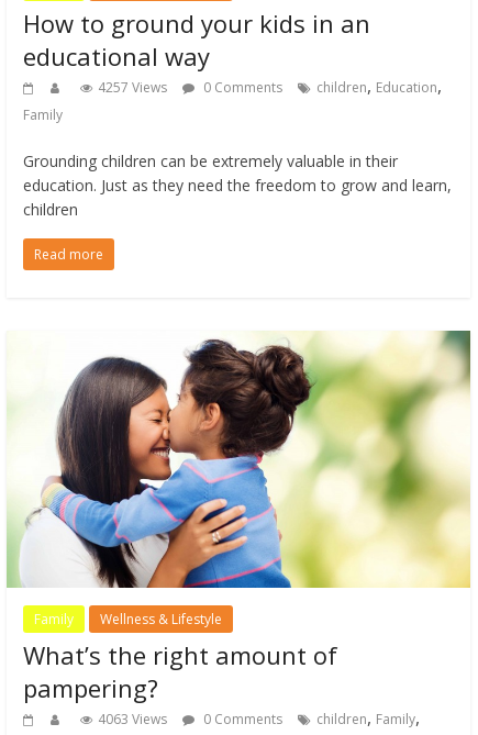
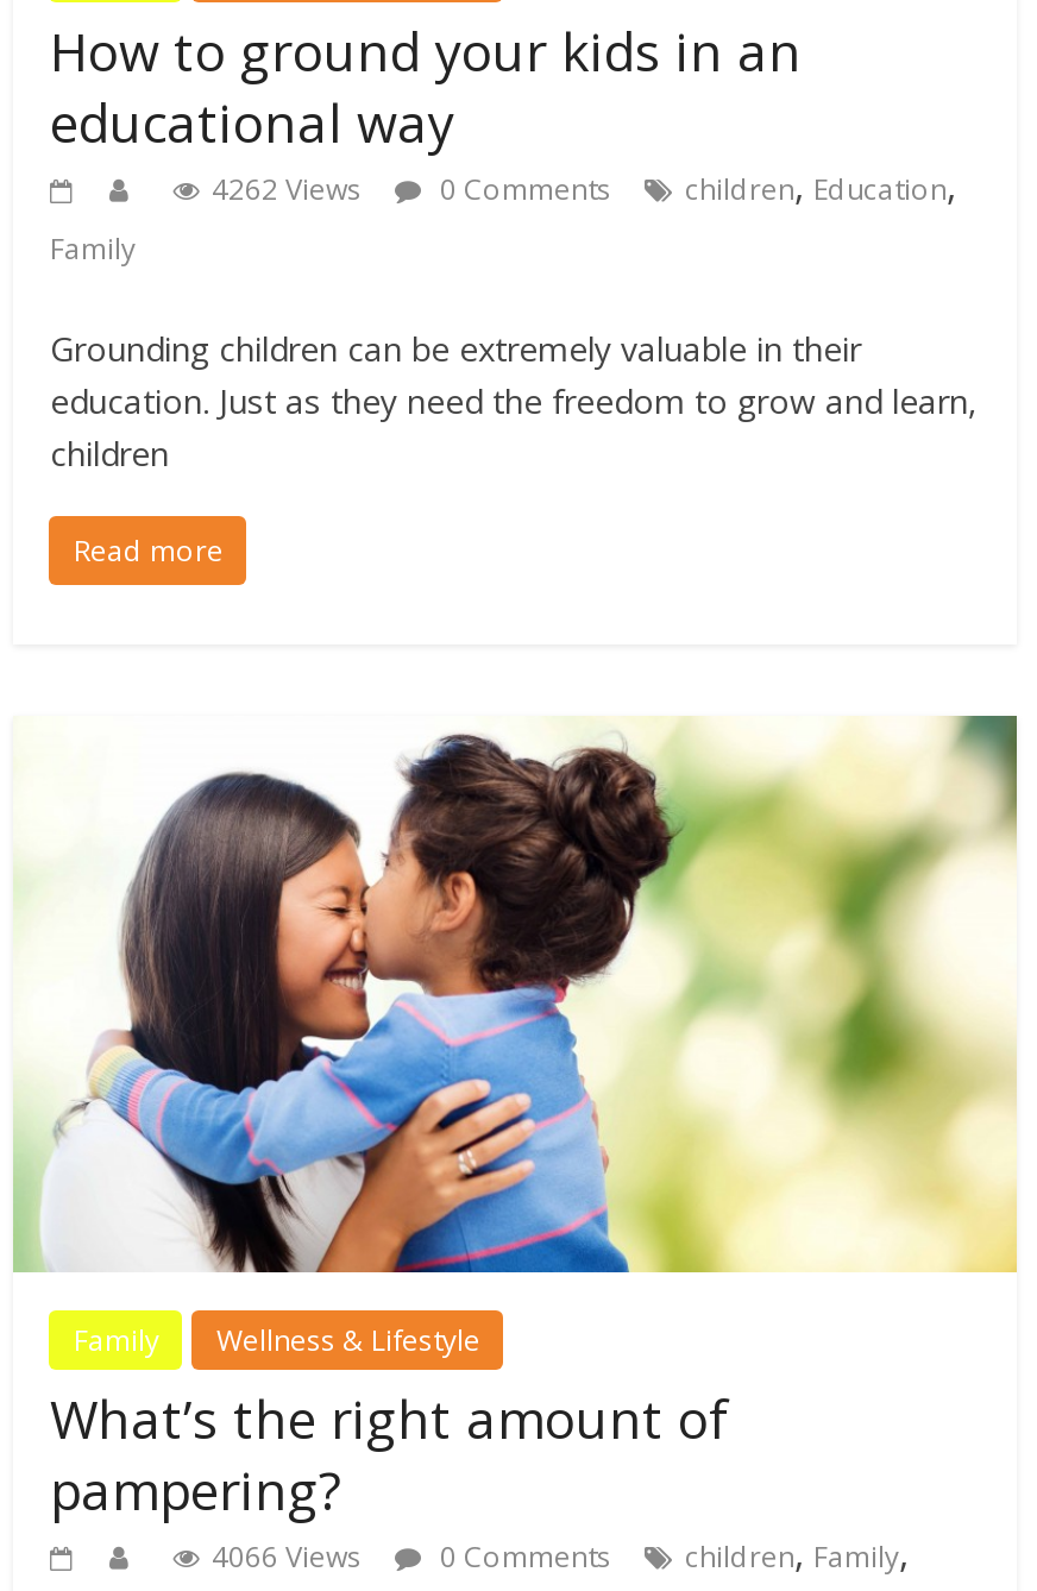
[98,74,442,98] 4257 Views 0 Comments children, Education, -> [211,160,956,212] 4262 Views 0 Comments children, Education,
[98,706,420,730] 4063 Views 0 Comments children, Family, -> [211,1528,908,1580] 4066 Views 0 Comments children, Family,

